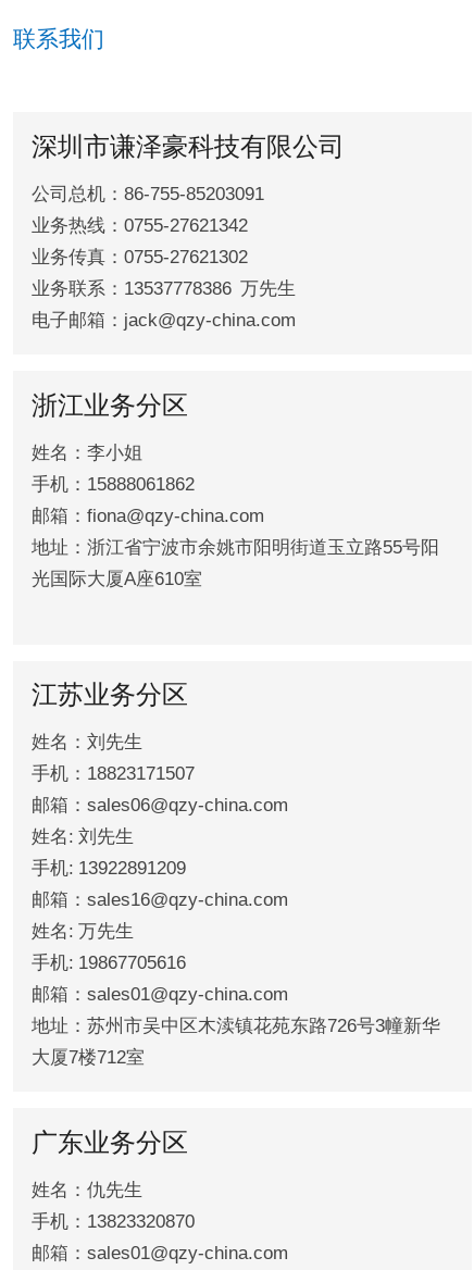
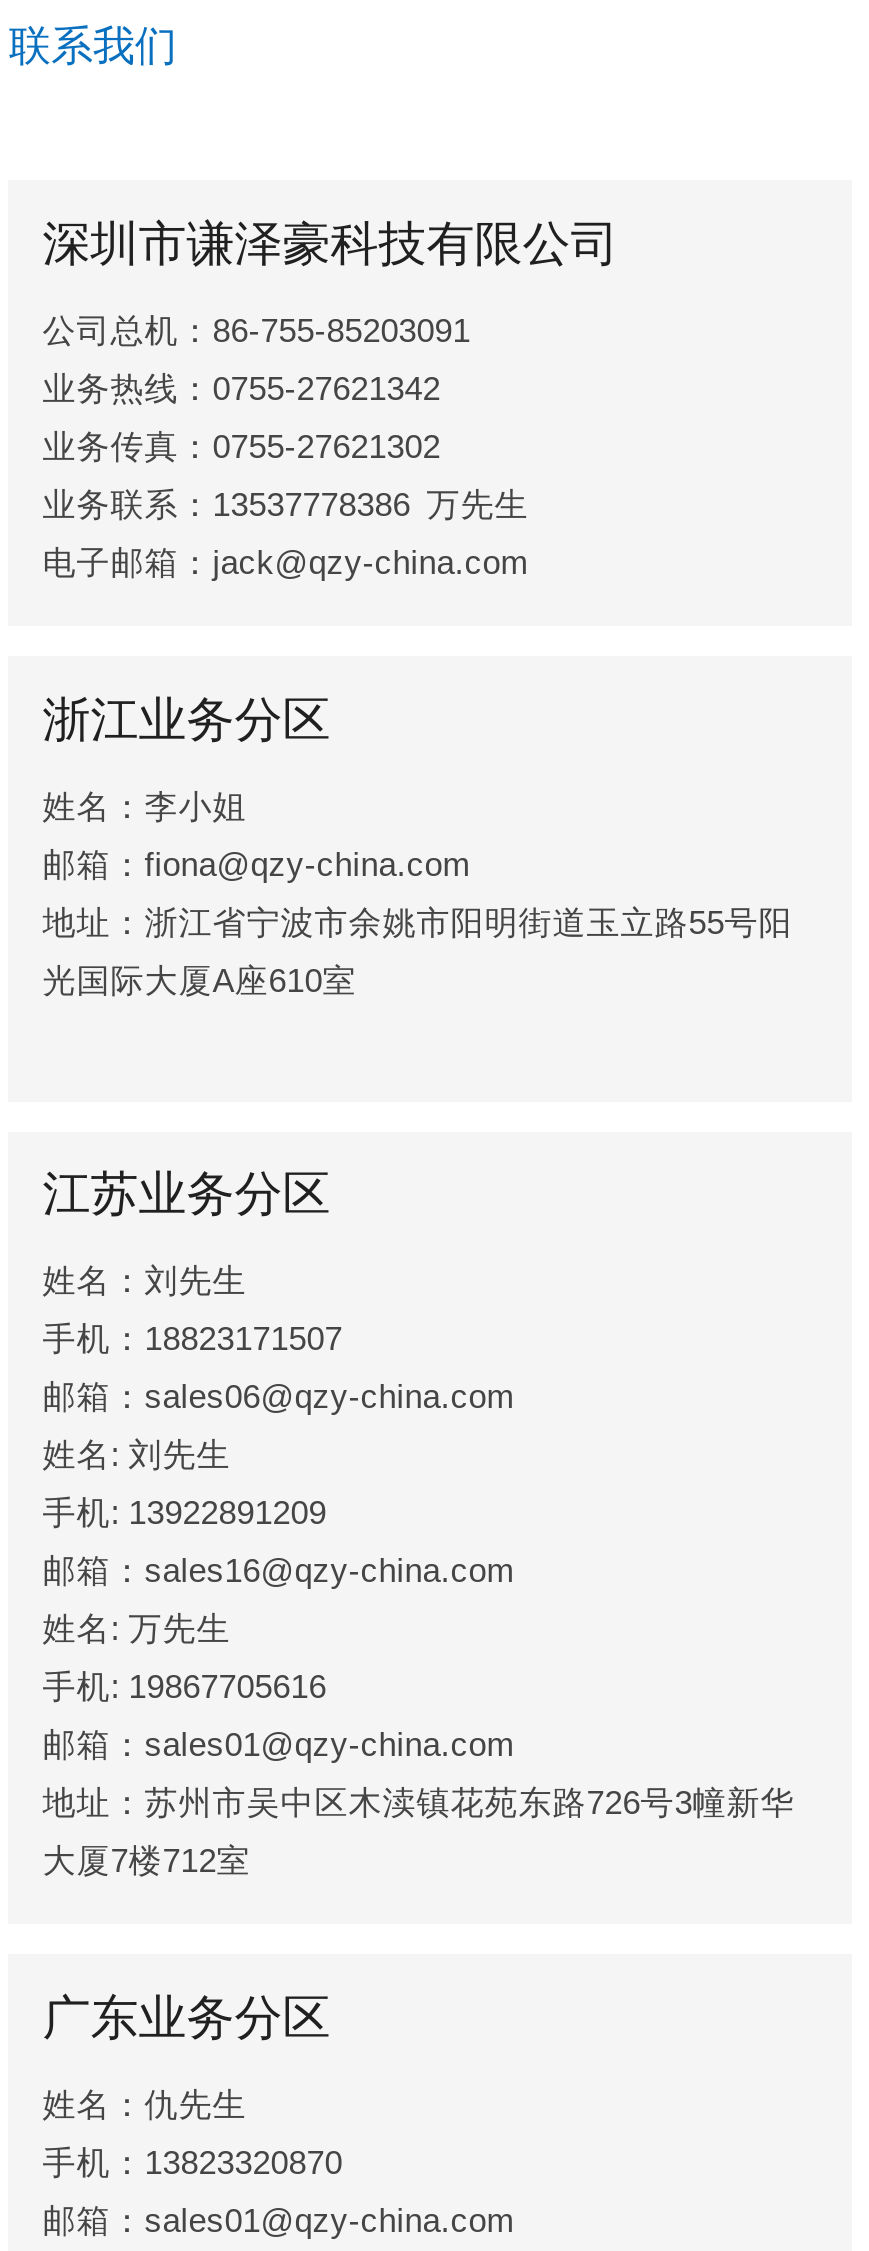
[32,475,195,492] 手机：15888061862 -> none

